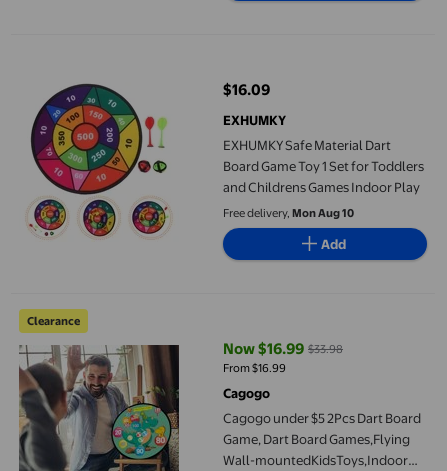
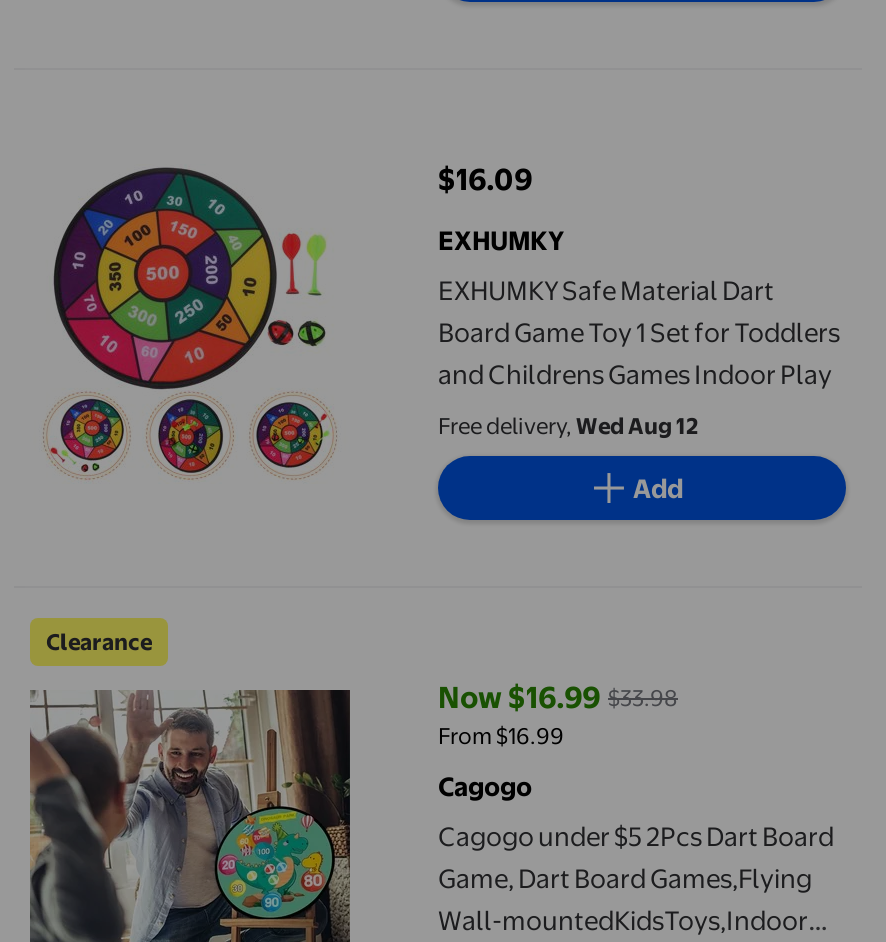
[223,206,354,220] Free delivery, Mon Aug 10 -> [438,412,698,440] Free delivery, Wed Aug 12

